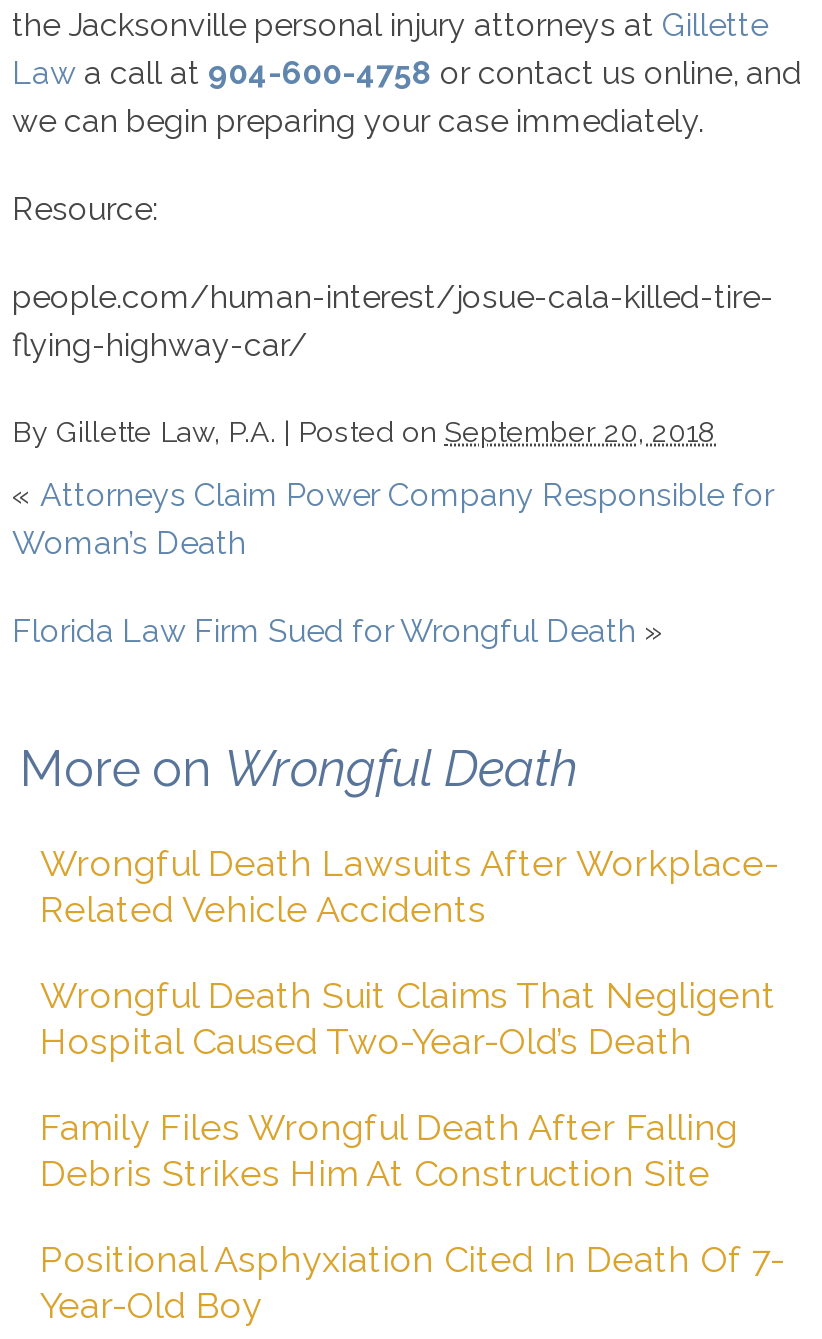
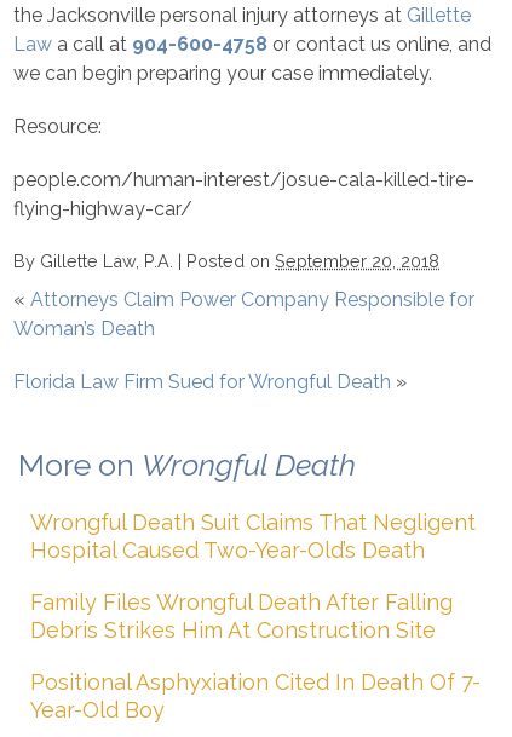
[40,842,778,930] Wrongful Death Lawsuits After Workplace- | Related Vehicle Accidents -> none

